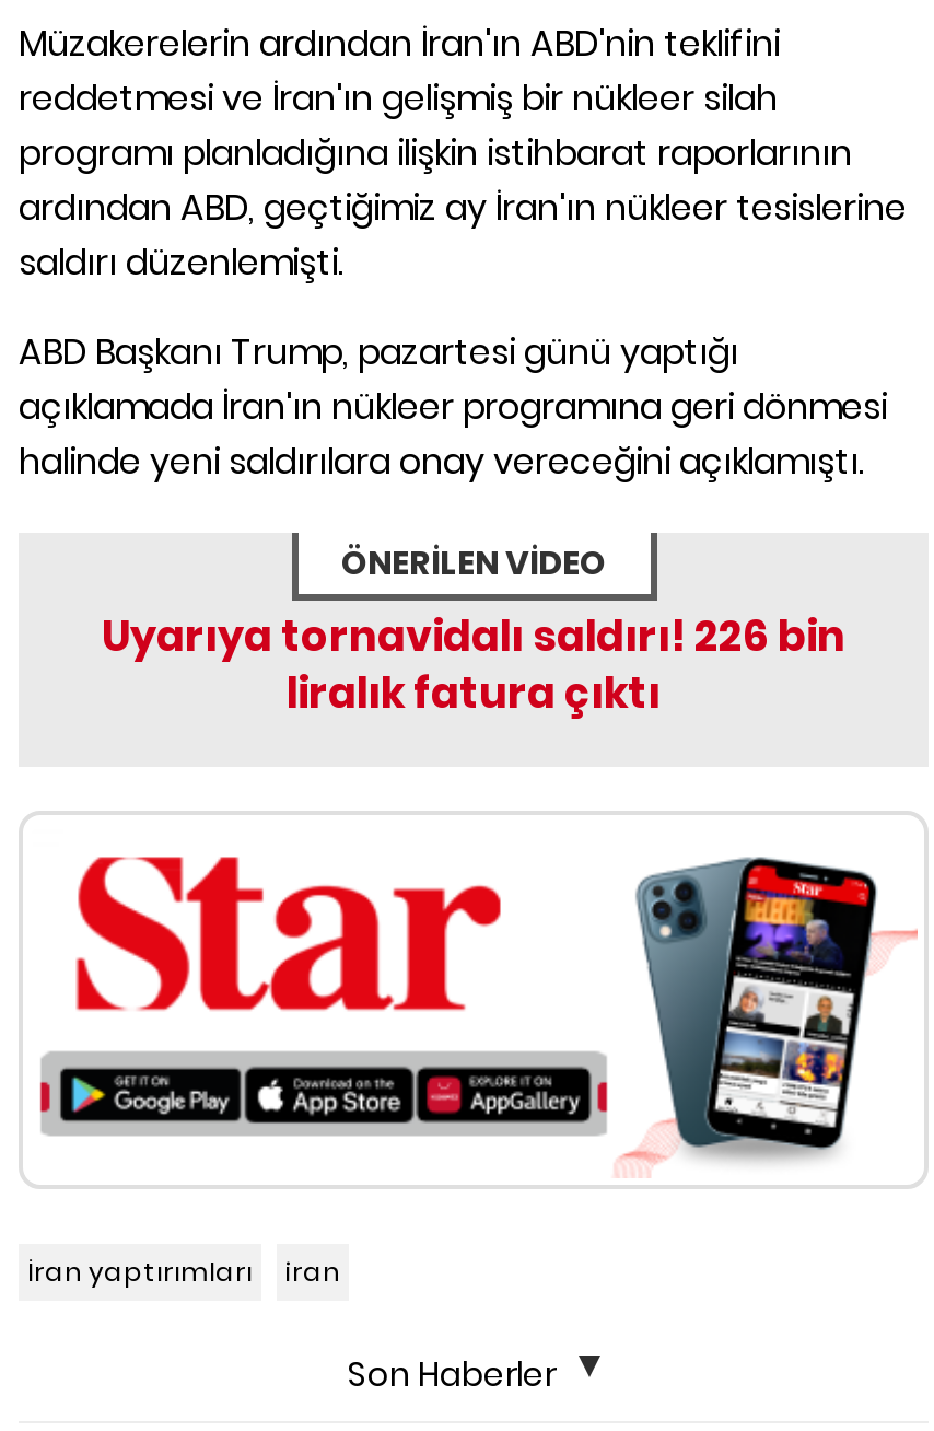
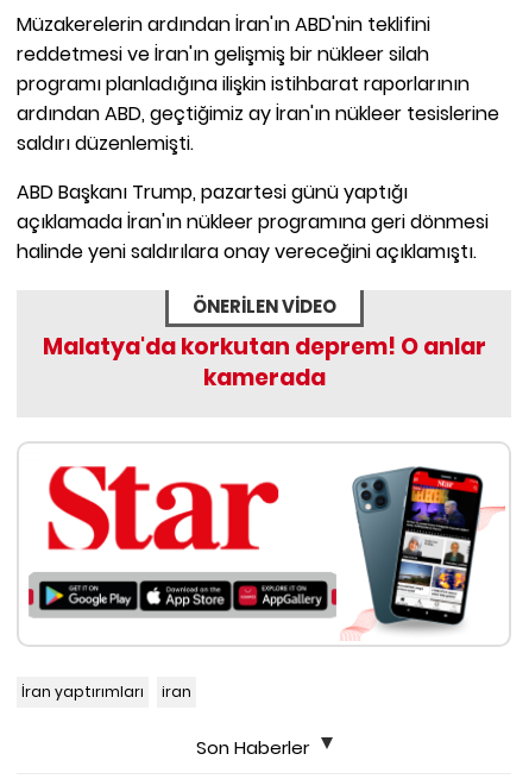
[102,608,845,724] Uyarıya tornavidalı saldırı! 226 bin | liralık fatura çıktı -> [42,331,486,394] Malatya'da korkutan deprem! O anlar | kamerada

